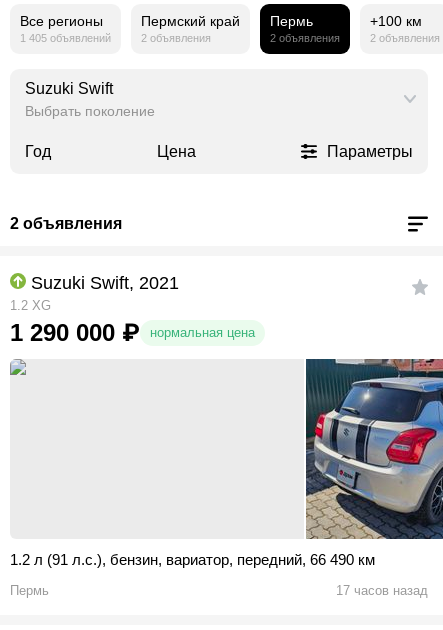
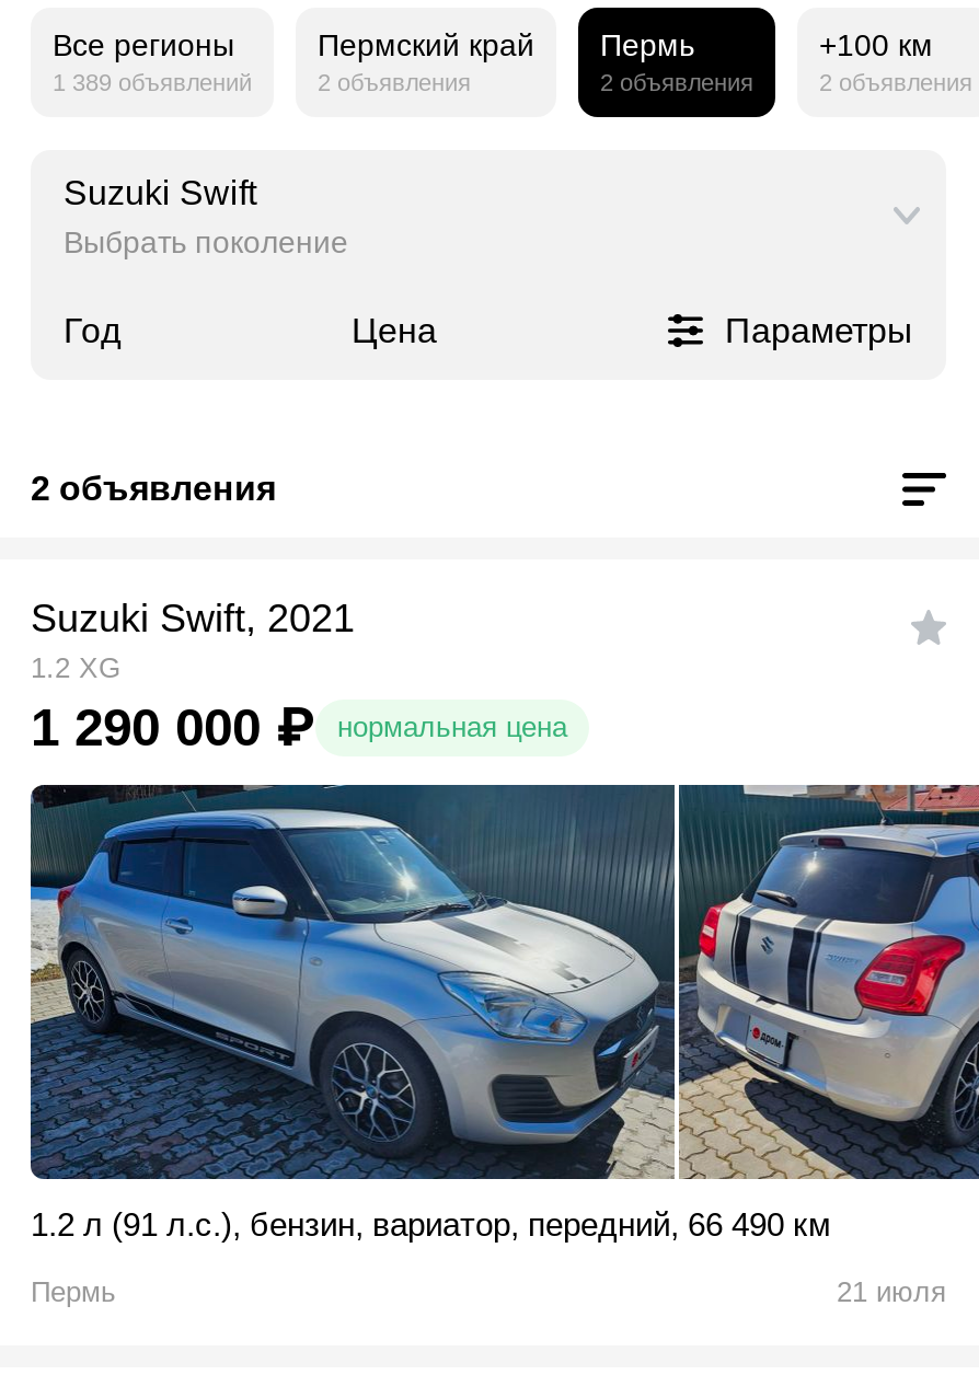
[20,32,111,44] 1 405 объявлений -> [53,69,252,95] 1 389 объявлений
none -> [28,783,677,1181] [image]
[336,583,428,598] 17 часов назад -> [837,1275,946,1308] 21 июля

